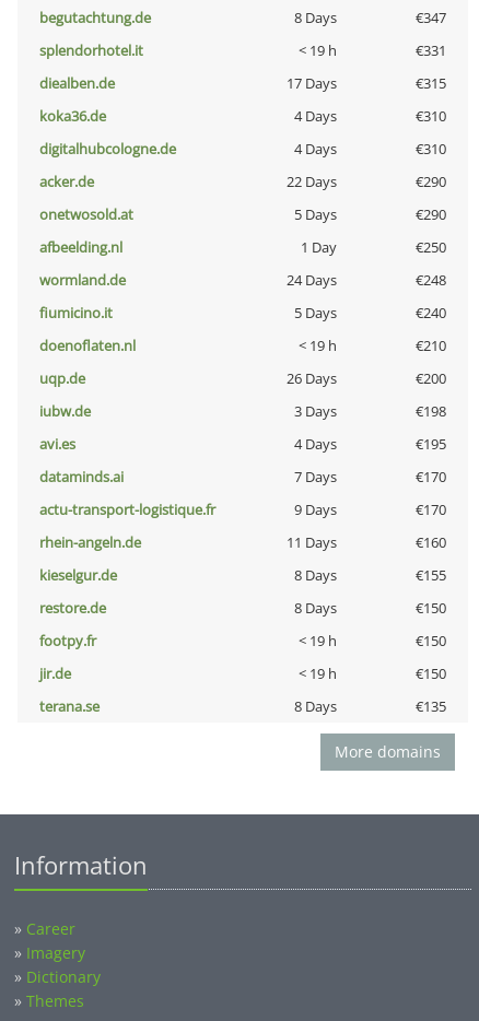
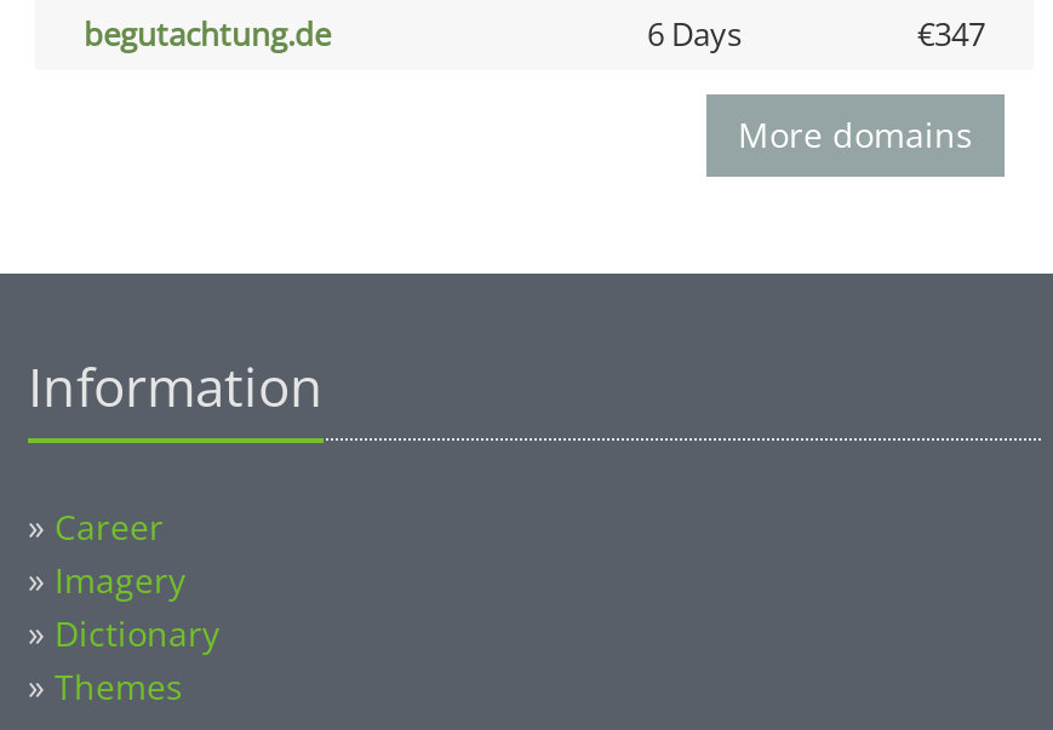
[294,8,336,27] 8 Days -> [647,12,742,56] 6 Days
[39,40,446,716] splendorhotel.it | < 19 h | €331 | diealben.de | 17 Days | €315 | koka36.de | 4 Days | €310 | digitalhubcologne.de | 4 Days | €310 | acker.de | 22 Days | €290 | onetwosold.at | 5 Days | €290 | afbeelding.nl | 1 Day | €250 | wormland.de | 24 Days | €248 | fiumicino.it | 5 Days | €240 | doenoflaten.nl | < 19 h | €210 | uqp.de | 26 Days | €200 | iubw.de | 3 Days | €198 | avi.es | 4 Days | €195 | dataminds.ai | 7 Days | €170 | actu-transport-logistique.fr | 9 Days | €170 | rhein-angeln.de | 11 Days | €160 | kieselgur.de | 8 Days | €155 | restore.de | 8 Days | €150 | footpy.fr | < 19 h | €150 | jir.de | < 19 h | €150 | terana.se | 8 Days | €135 -> none

